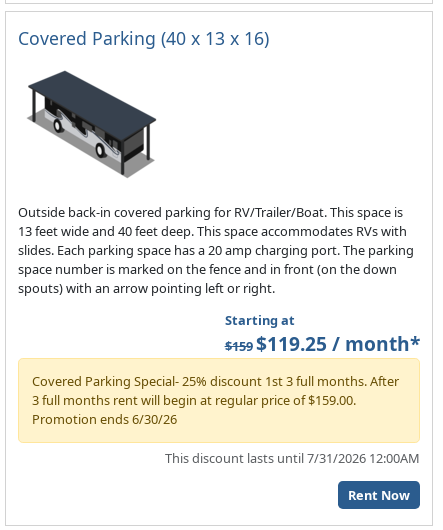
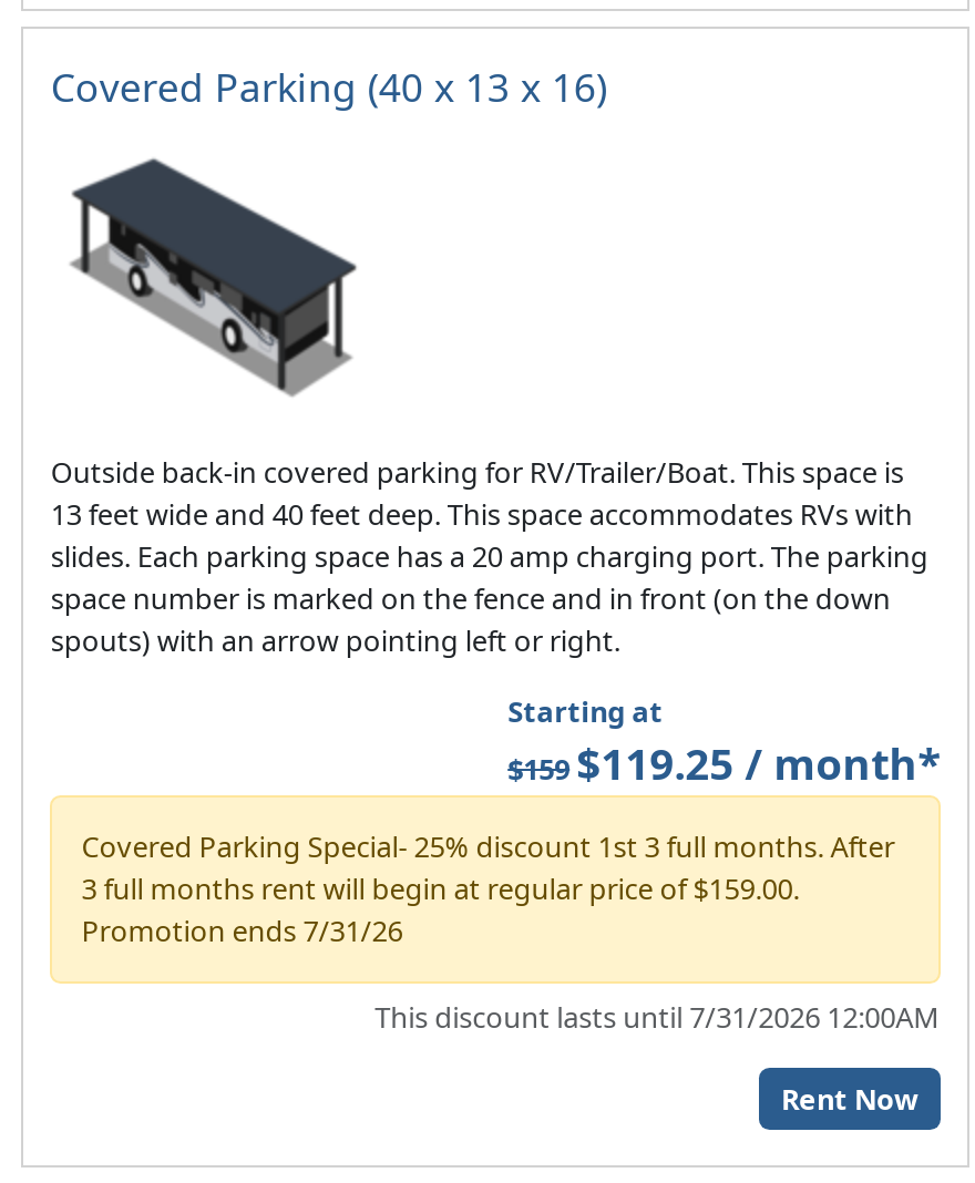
[32,410,177,428] Promotion ends 6/30/26 -> [81,910,403,950] Promotion ends 7/31/26

